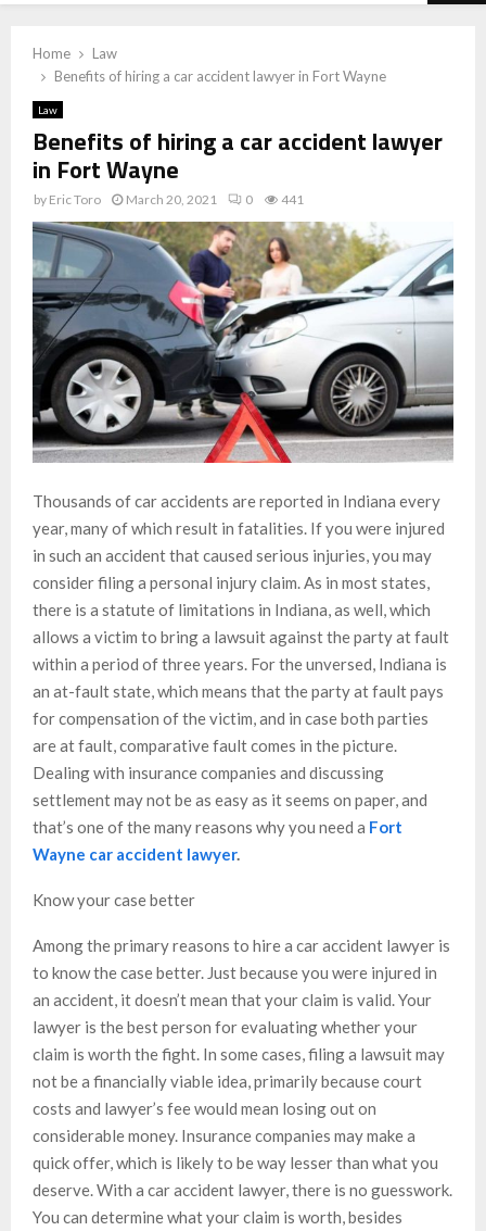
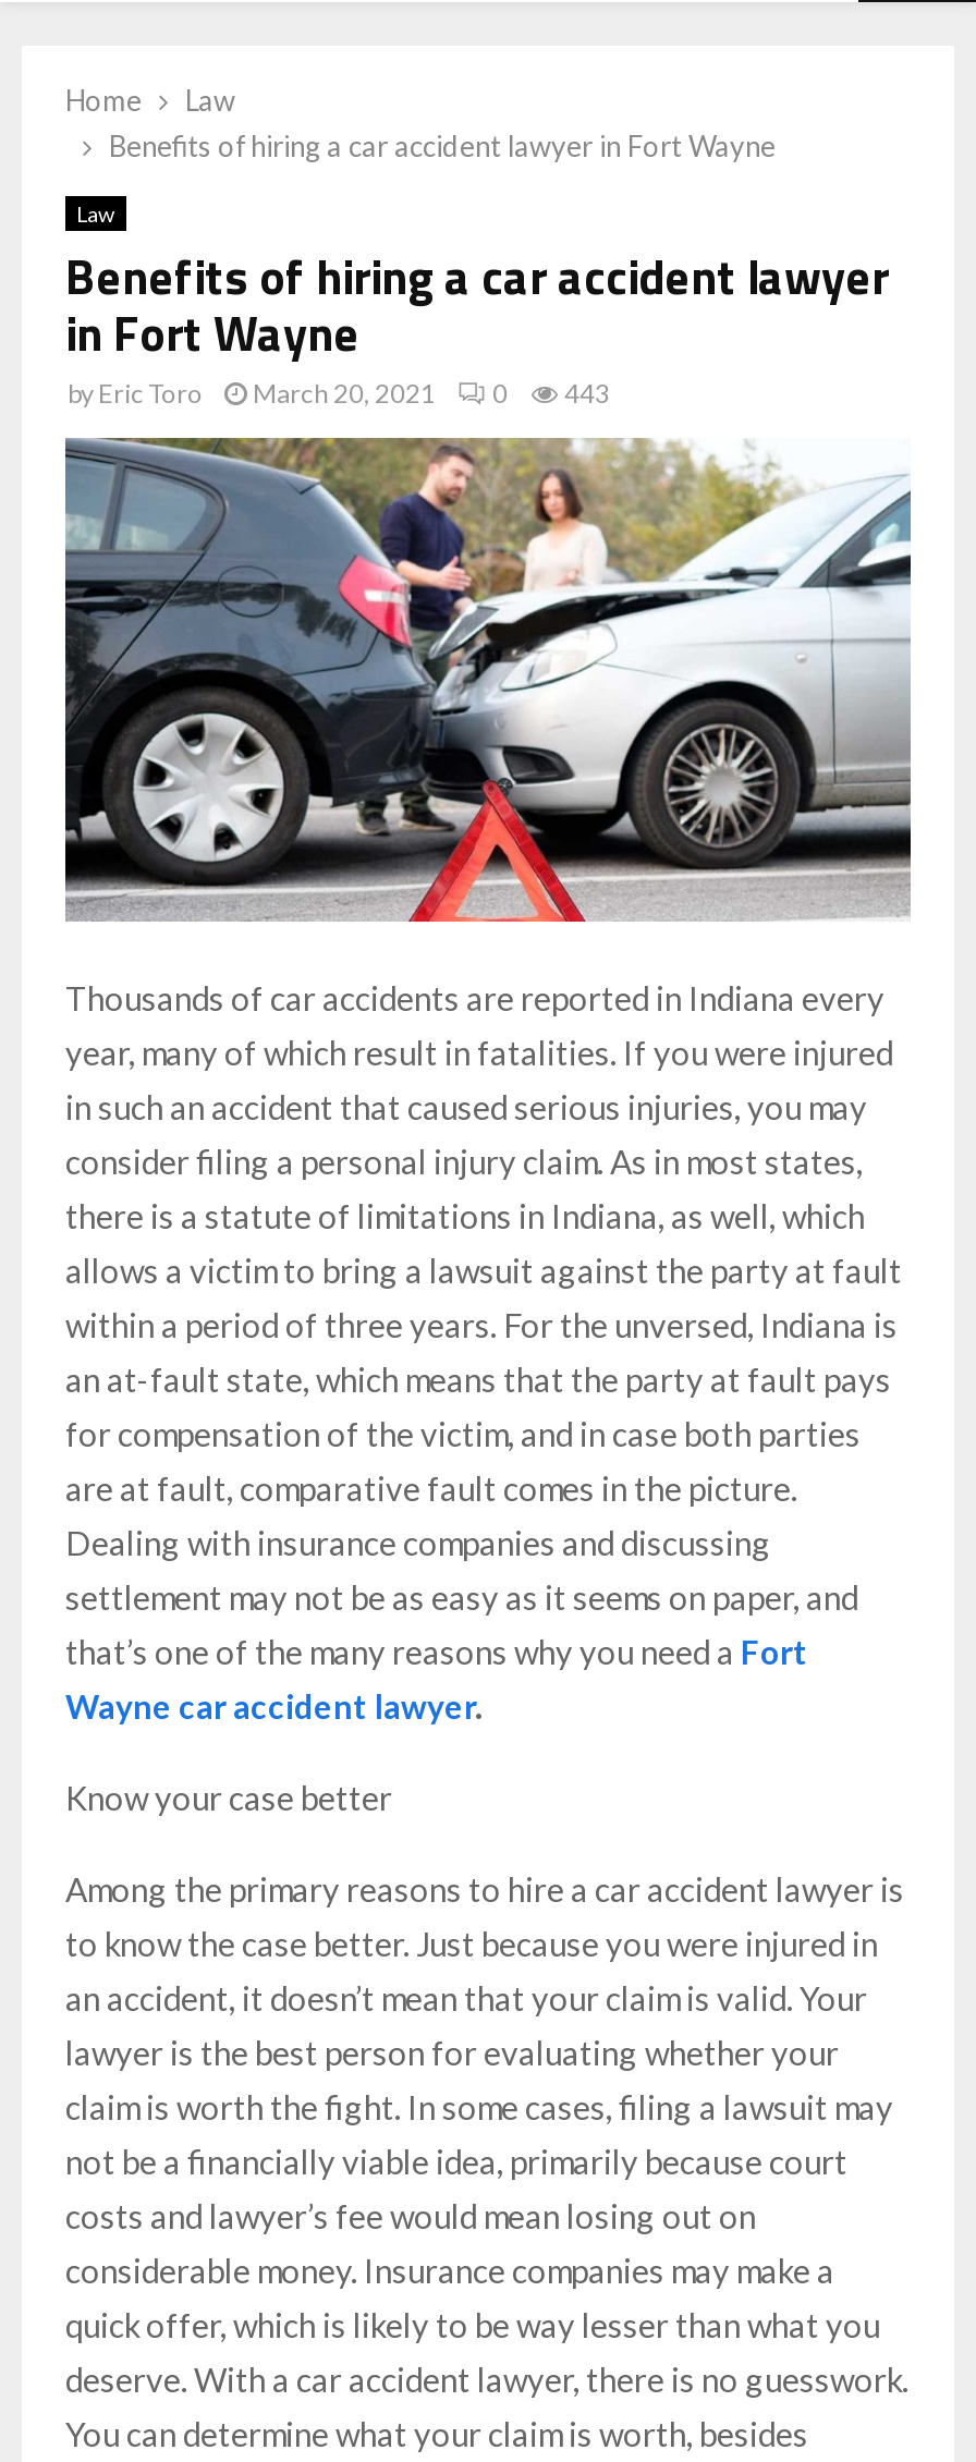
[34,191,304,208] by Eric Toro March 20, 2021 0 441 -> [68,377,610,410] by Eric Toro March 20, 2021 0 443

